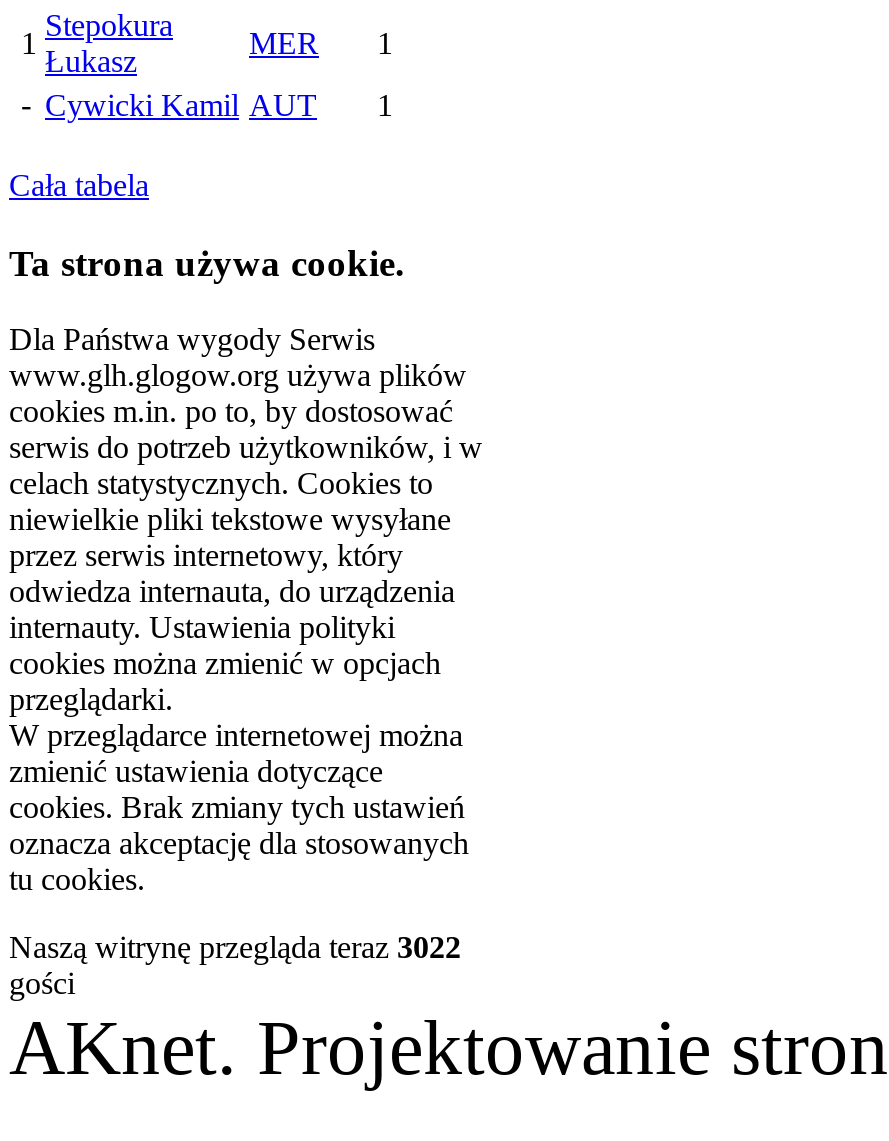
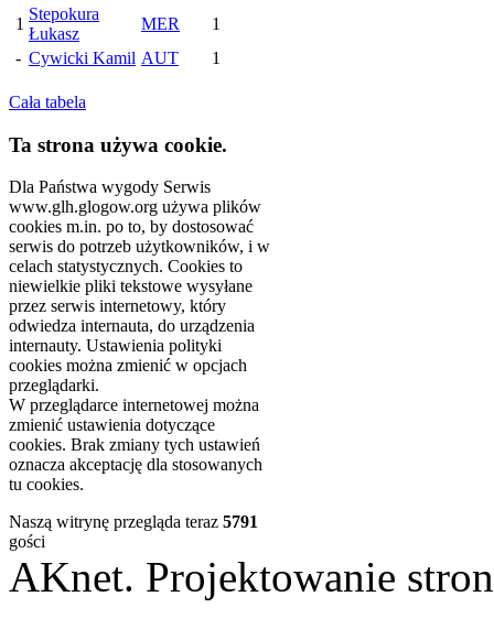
[9,931,461,965] Naszą witrynę przegląda teraz 3022 -> [9,513,258,531] Naszą witrynę przegląda teraz 5791

